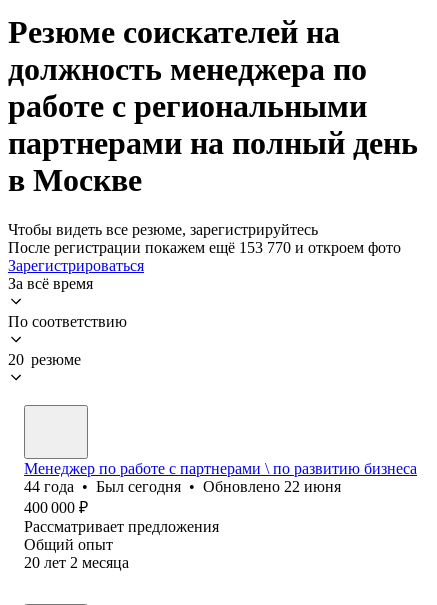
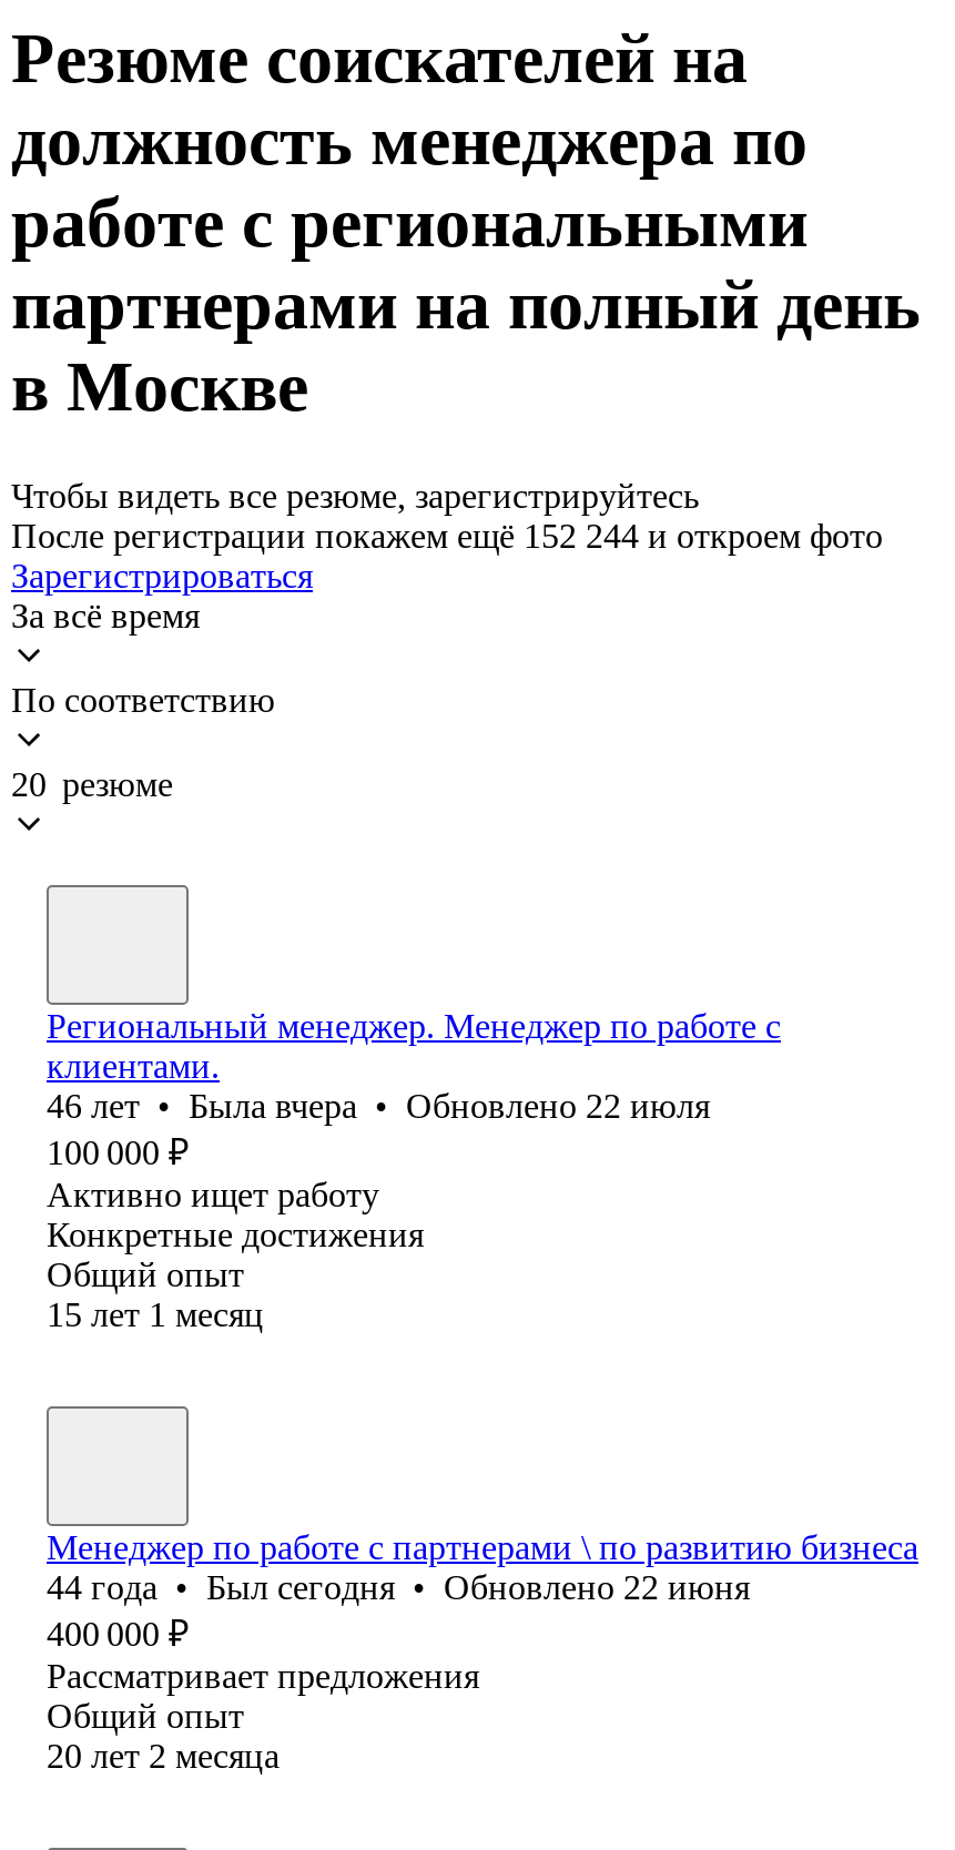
[8,239,401,256] После регистрации покажем ещё 153 770 и откроем фото -> [11,517,883,554] После регистрации покажем ещё 152 244 и откроем фото
none -> [47,1007,781,1333] Региональный менеджер. Менеджер по работе с | клиентами. | 46 лет • Была вчера • Обновлено 22 июля | 100 000 ₽ | Активно ищет работу | Конкретные достижения | Общий опыт | 15 лет 1 месяц

